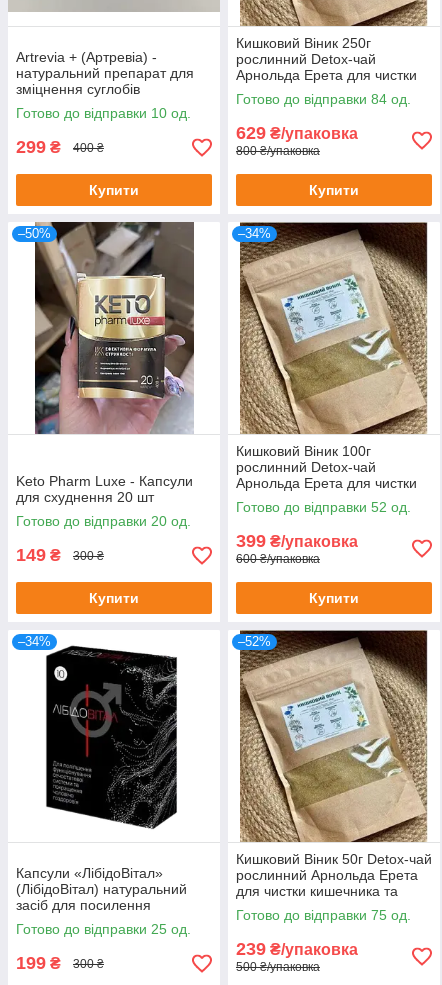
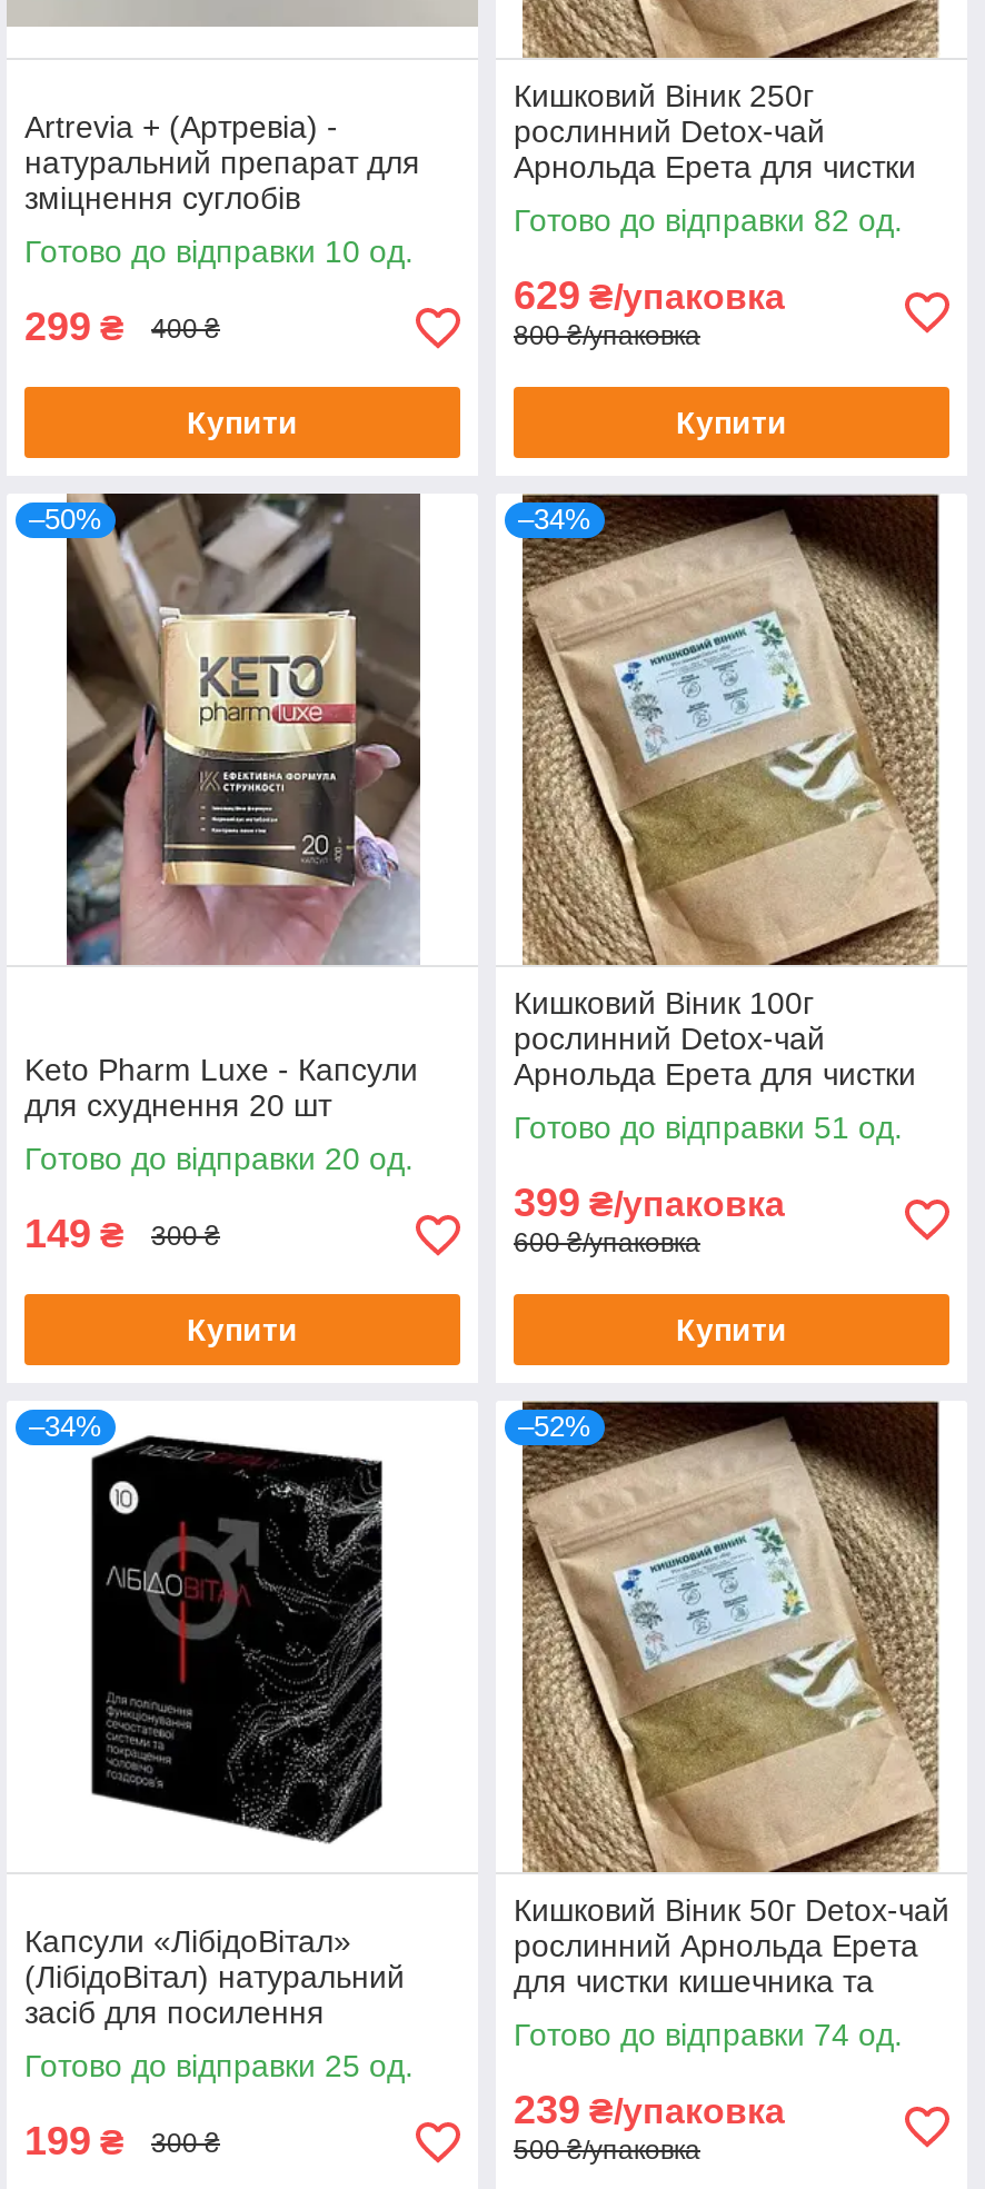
[236,91,411,107] Готово до відправки 84 од. -> [514,203,903,239] Готово до відправки 82 од.
[236,499,411,515] Готово до відправки 52 од. -> [514,1111,903,1146] Готово до відправки 51 од.
[236,907,411,923] Готово до відправки 75 од. -> [514,2018,903,2053] Готово до відправки 74 од.

